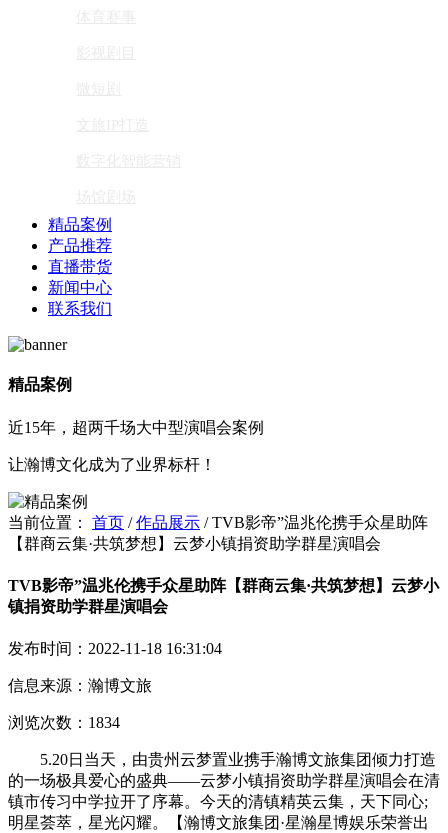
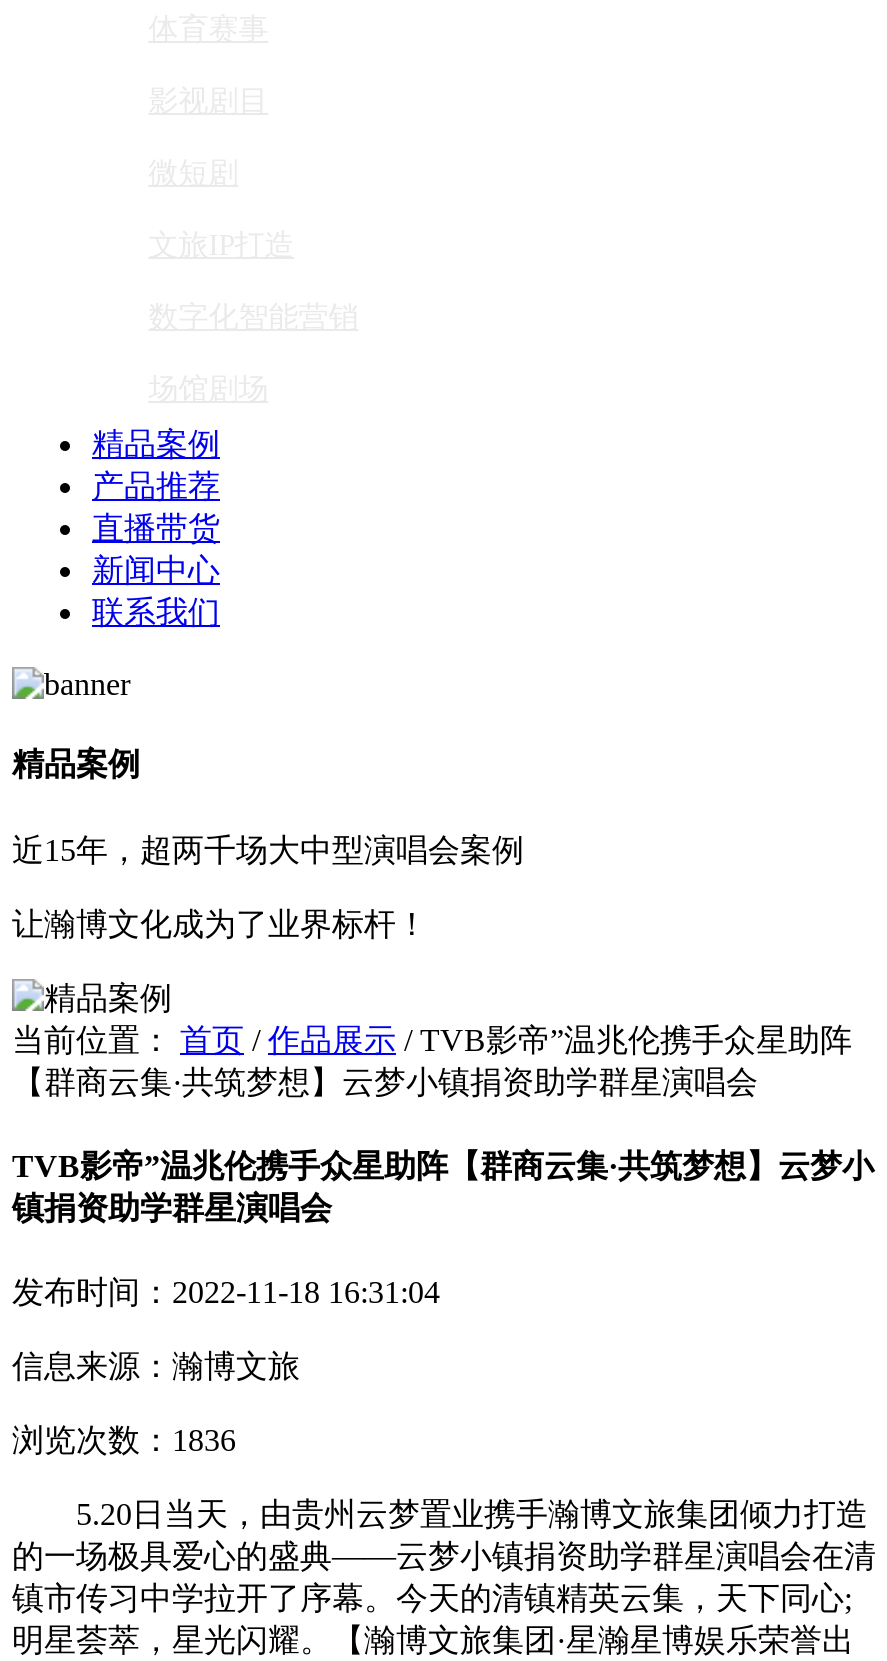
[8,714,120,731] 浏览次数：1834 -> [12,1423,236,1457] 浏览次数：1836

